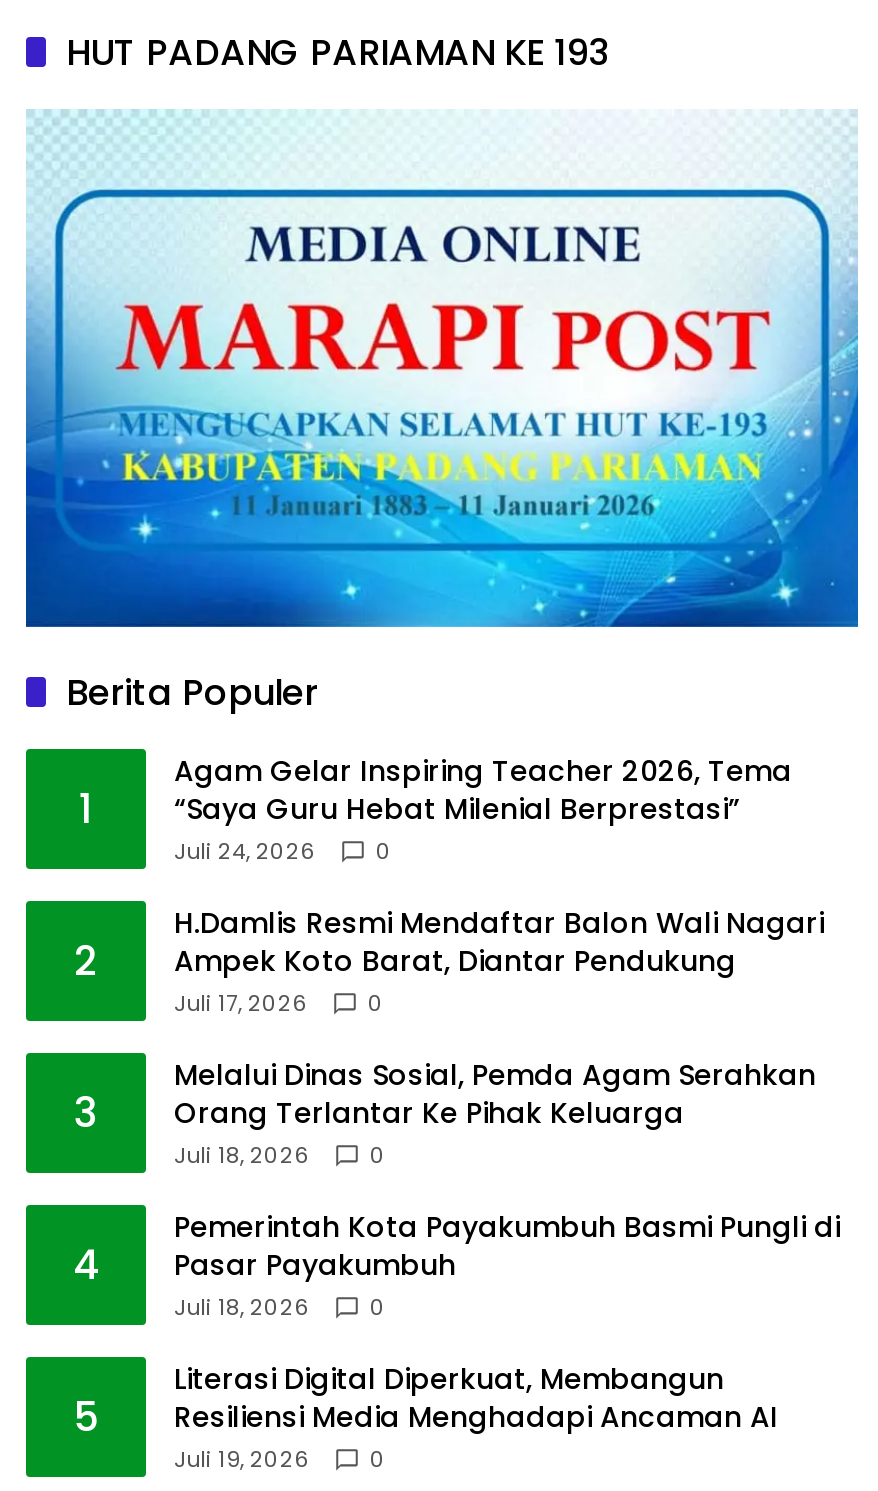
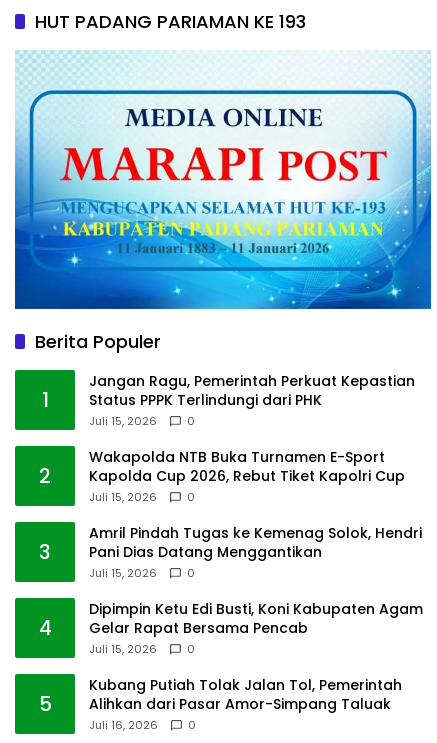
[174,751,792,867] Agam Gelar Inspiring Teacher 2026, Tema | “Saya Guru Hebat Milenial Berprestasi” | Juli 24, 2026 -> [89,371,415,429] Jangan Ragu, Pemerintah Perkuat Kepastian | Status PPPK Terlindungi dari PHK | Juli 15, 2026
[174,903,824,1019] H.Damlis Resmi Mendaftar Balon Wali Nagari | Ampek Koto Barat, Diantar Pendukung | Juli 17, 2026 -> [89,447,405,505] Wakapolda NTB Buka Turnamen E-Sport | Kapolda Cup 2026, Rebut Tiket Kapolri Cup | Juli 15, 2026
[174,1055,816,1171] Melalui Dinas Sosial, Pemda Agam Serahkan | Orang Terlantar Ke Pihak Keluarga | Juli 18, 2026 -> [89,523,422,581] Amril Pindah Tugas ke Kemenag Solok, Hendri | Pani Dias Datang Menggantikan | Juli 15, 2026
[174,1207,840,1323] Pemerintah Kota Payakumbuh Basmi Pungli di | Pasar Payakumbuh | Juli 18, 2026 -> [89,599,423,657] Dipimpin Ketu Edi Busti, Koni Kabupaten Agam | Gelar Rapat Bersama Pencab | Juli 15, 2026
[174,1359,778,1475] Literasi Digital Diperkuat, Membangun | Resiliensi Media Menghadapi Ancaman AI | Juli 19, 2026 -> [89,675,402,733] Kubang Putiah Tolak Jalan Tol, Pemerintah | Alihkan dari Pasar Amor-Simpang Taluak | Juli 16, 2026

